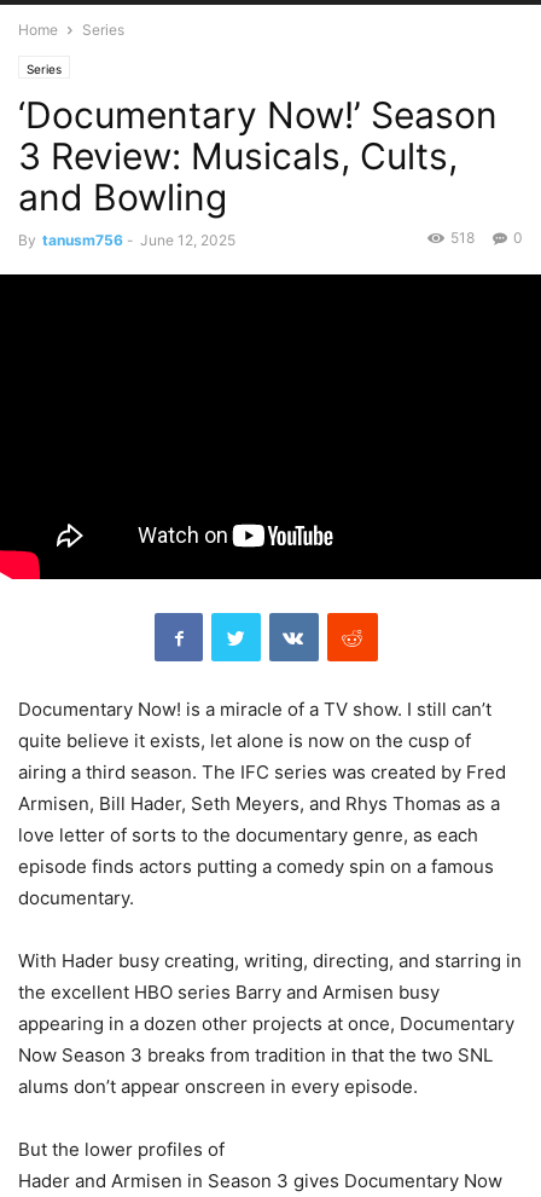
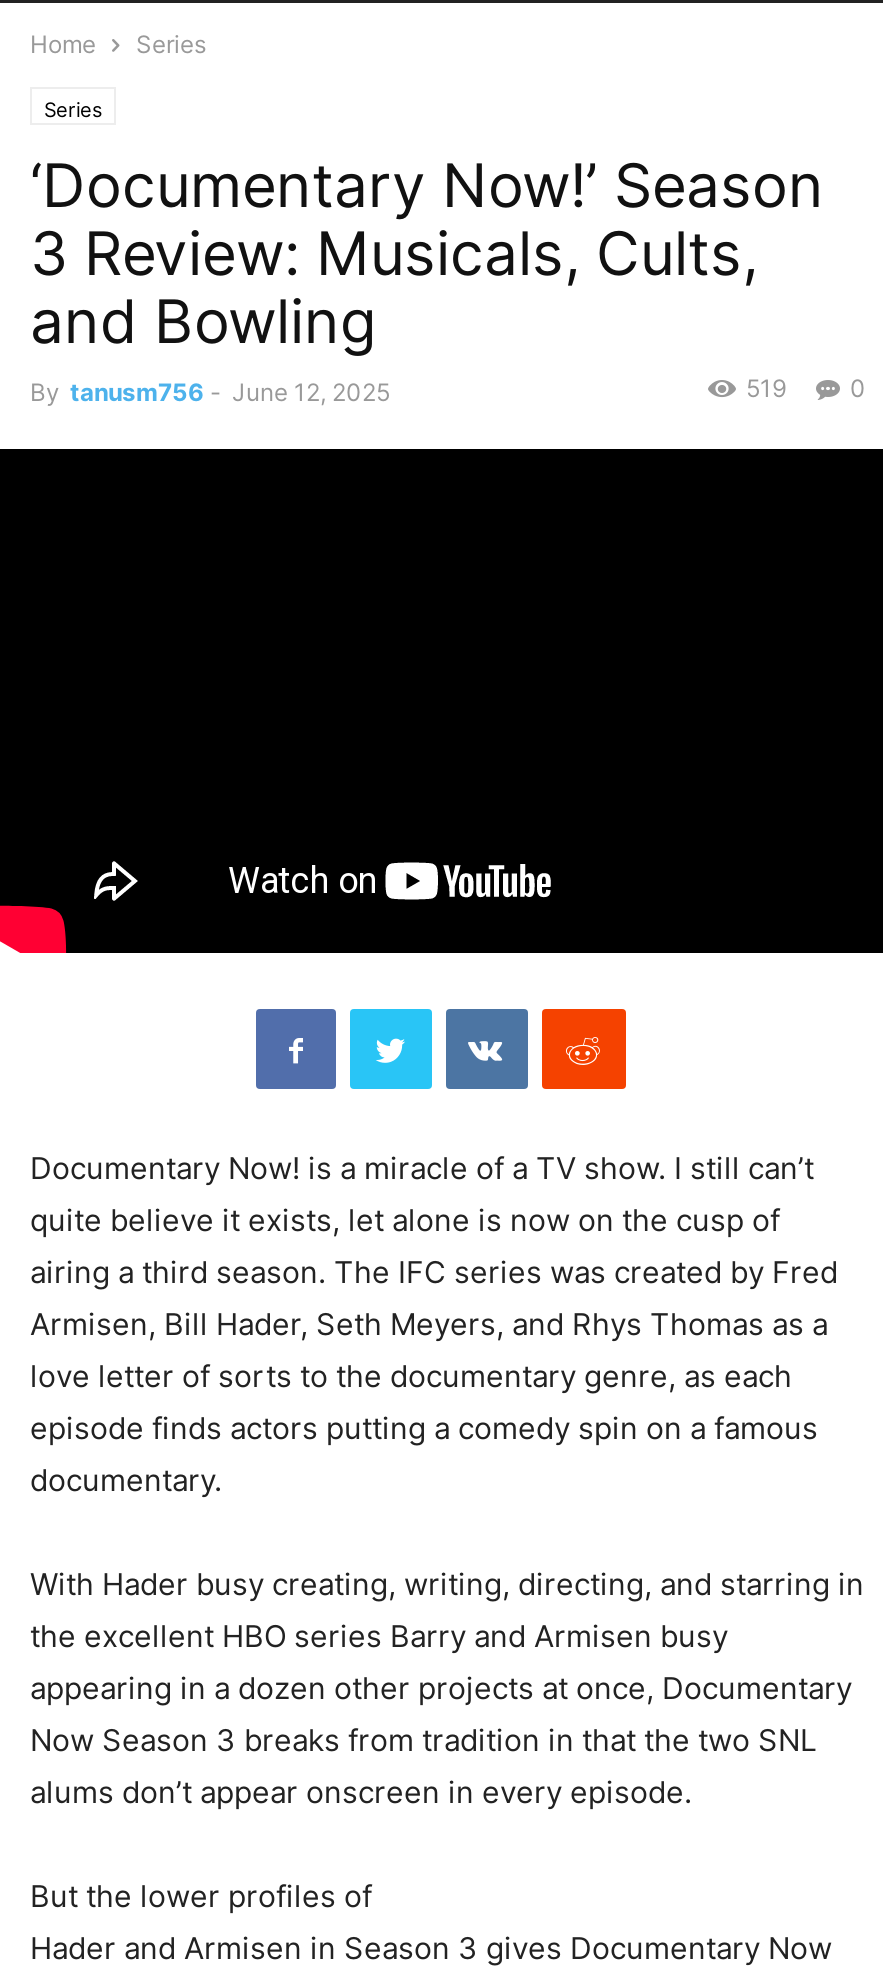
[450,229,475,247] 518 -> [746,373,786,403] 519

